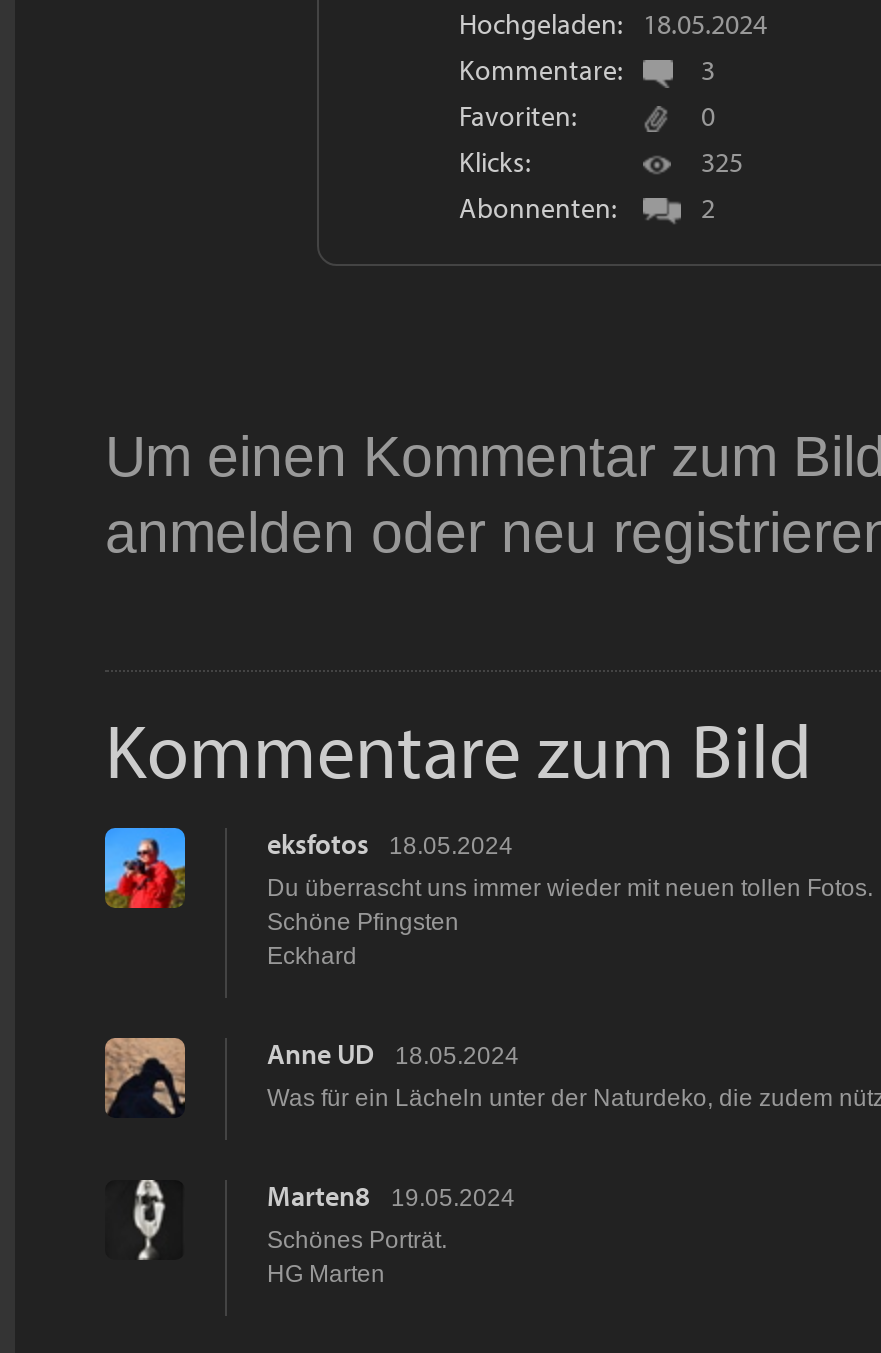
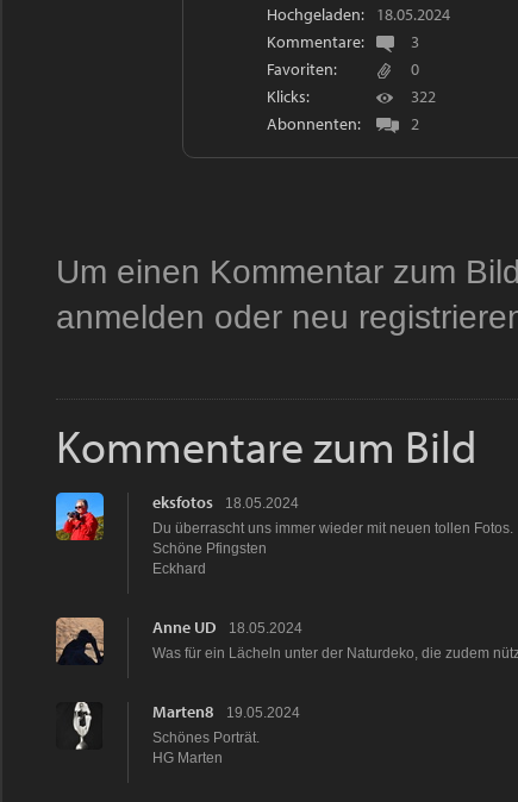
[701,144,743,180] 325 -> [411,86,436,107] 322

